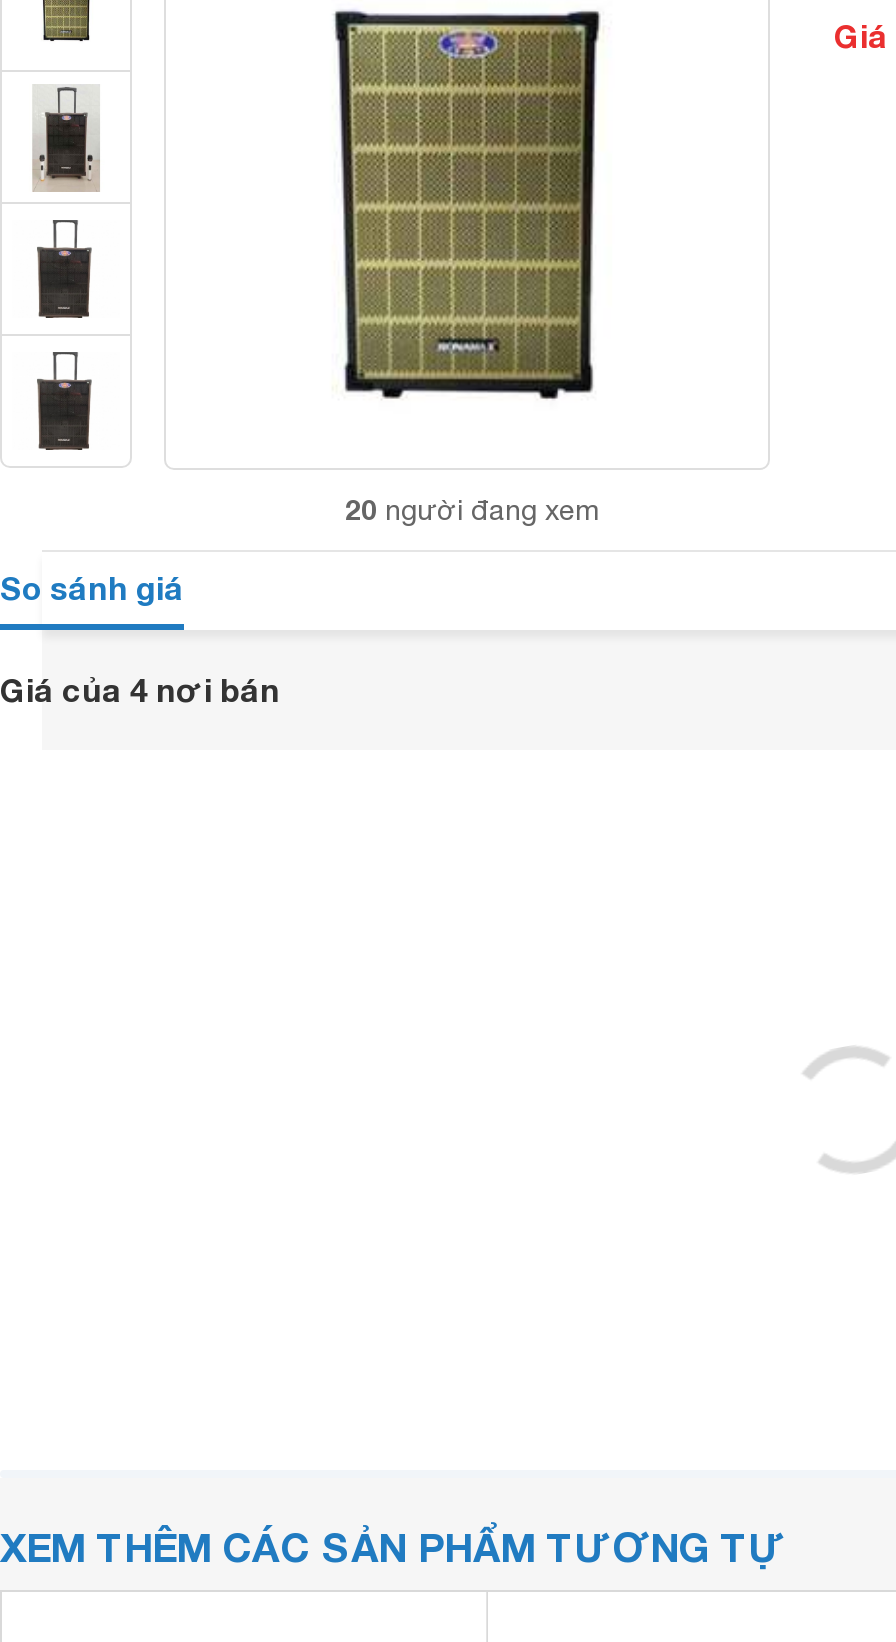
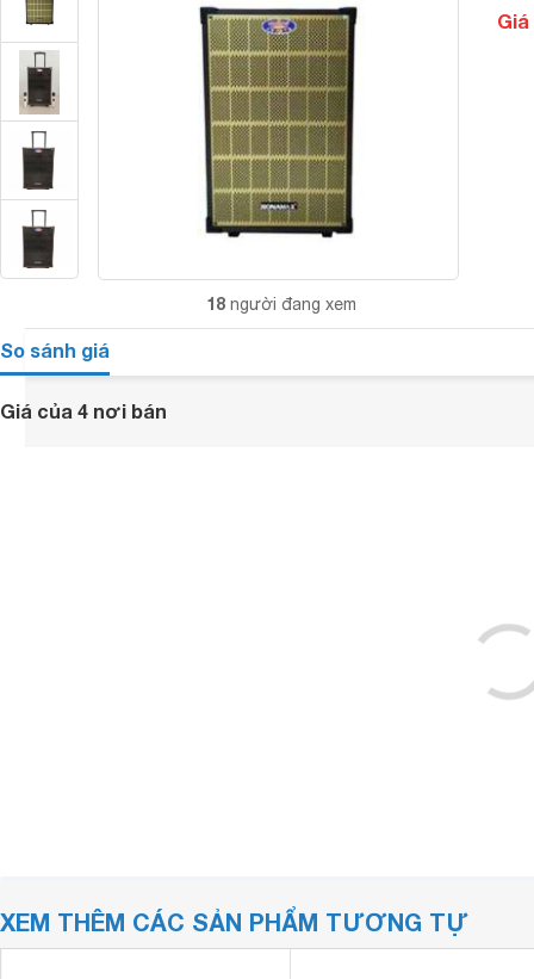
[337,492,597,526] 20 người đang xem -> [201,293,356,314] 18 người đang xem

